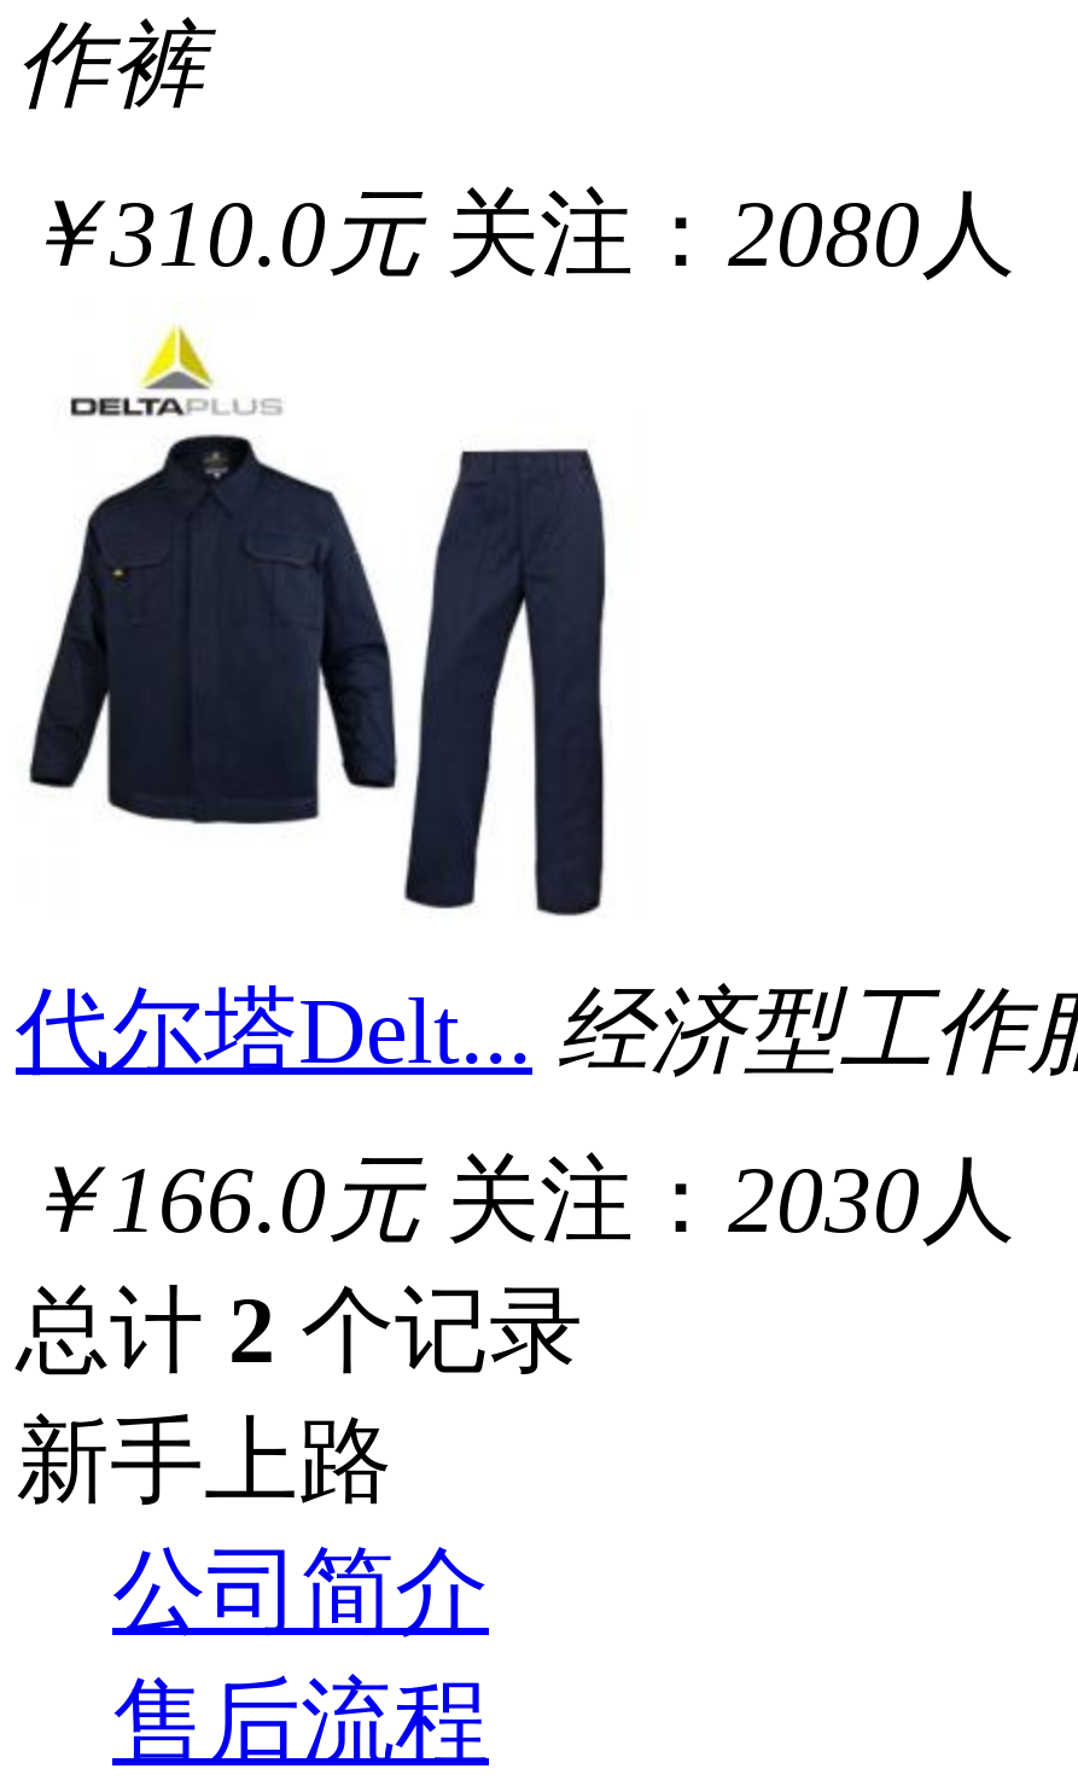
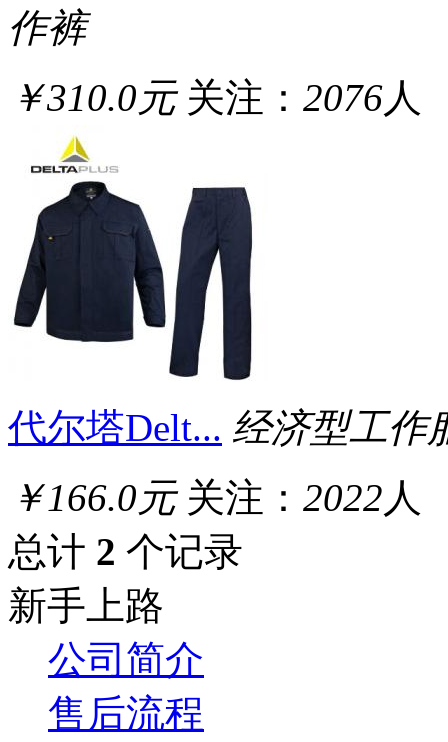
[16,180,1015,284] ￥310.0元 关注：2080人 -> [8,76,422,119] ￥310.0元 关注：2076人
[16,1146,1015,1250] ￥166.0元 关注：2030人 -> [8,476,422,519] ￥166.0元 关注：2022人

